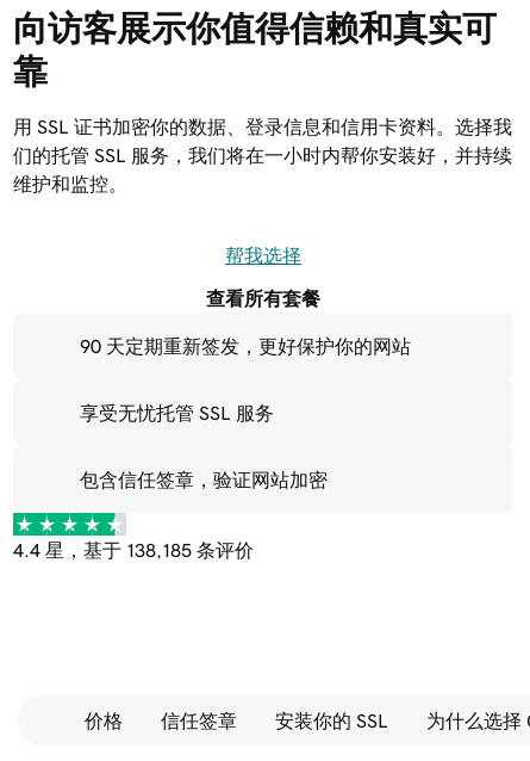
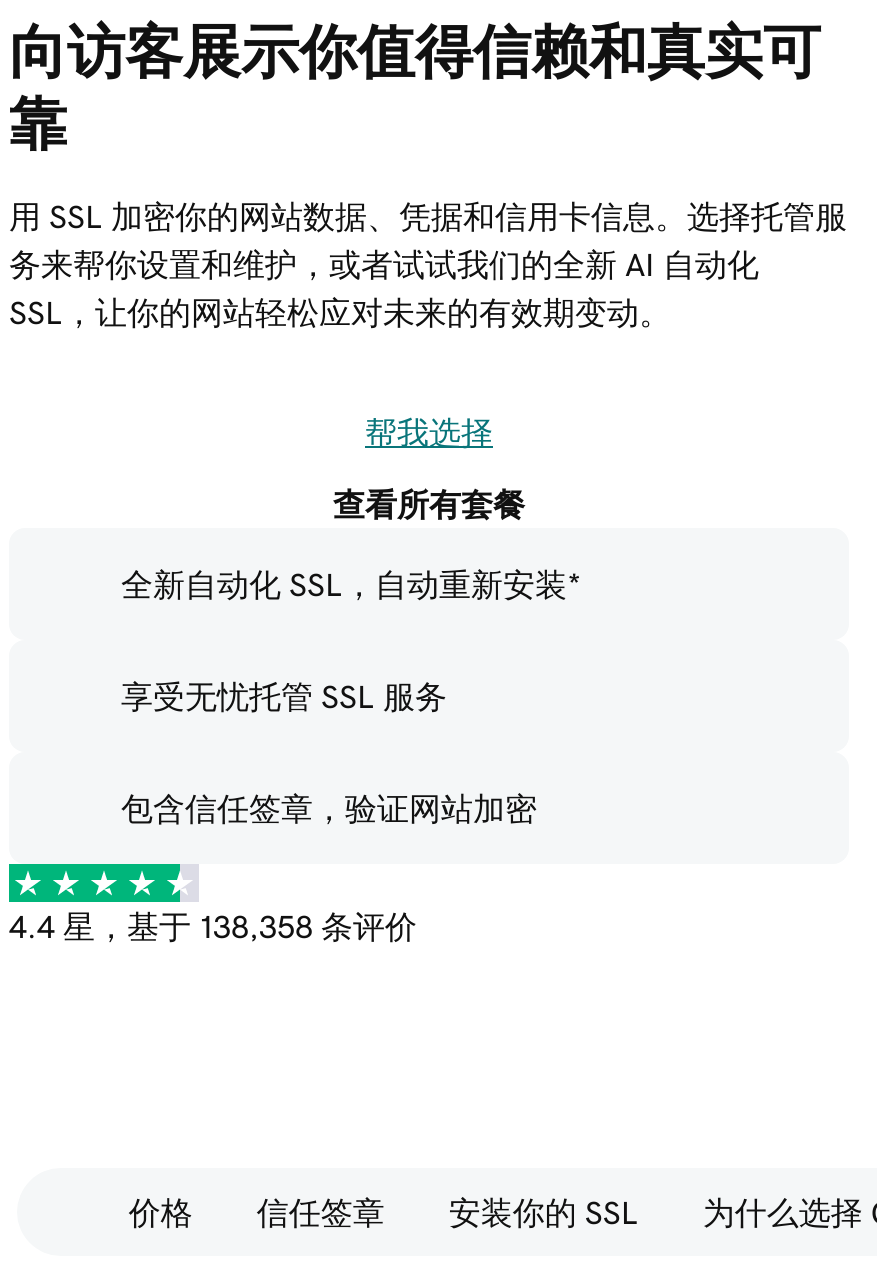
[13,117,512,136] 用 SSL 证书加密你的数据、登录信息和信用卡资料。选择我 -> [9,200,847,232] 用 SSL 加密你的网站数据、凭据和信用卡信息。选择托管服
[13,146,512,165] 们的托管 SSL 服务，我们将在一小时内帮你安装好，并持续 -> [9,248,759,280] 务来帮你设置和维护，或者试试我们的全新 AI 自动化
[13,174,127,193] 维护和监控。 -> [9,296,671,328] SSL，让你的网站轻松应对未来的有效期变动。
[80,336,411,355] 90 天定期重新签发，更好保护你的网站 -> [121,568,581,600] 全新自动化 SSL，自动重新安装*
[13,540,254,559] 4.4 星，基于 138,185 条评价 -> [9,910,417,942] 4.4 星，基于 138,358 条评价

